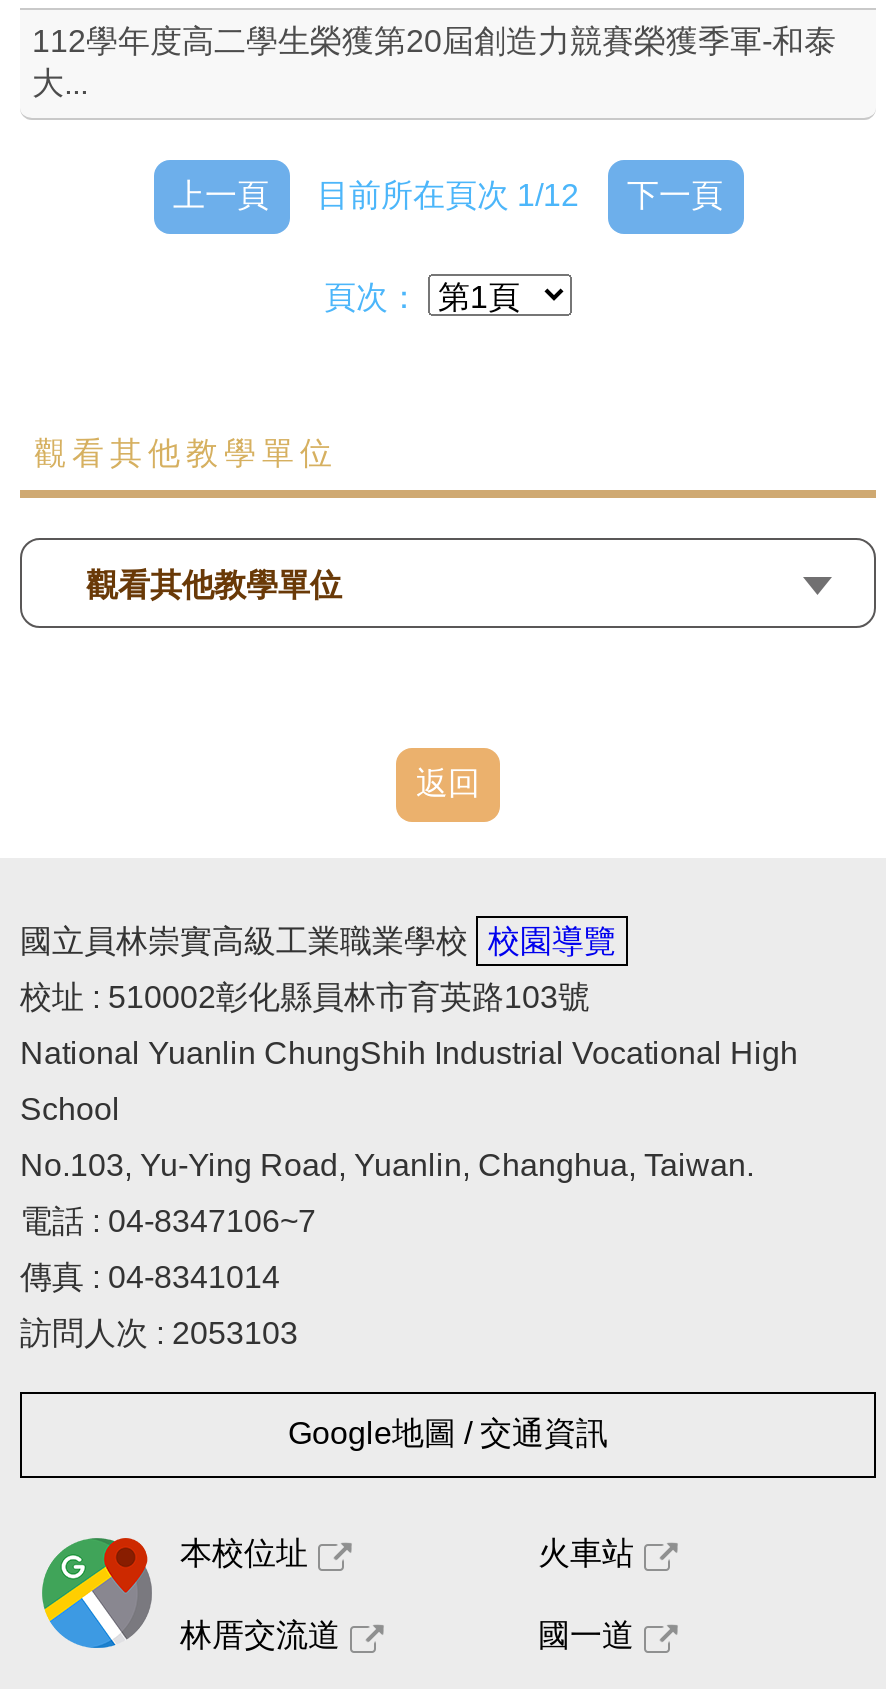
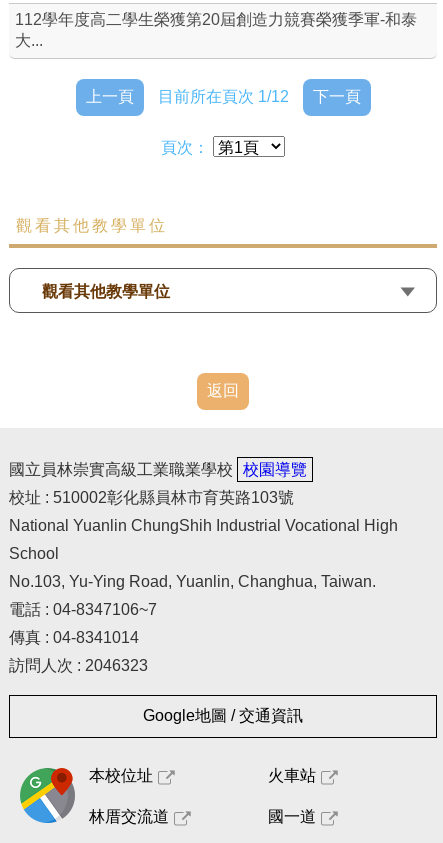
[20,1317,298,1351] 訪問人次 : 2053103 -> [9,657,148,674] 訪問人次 : 2046323

